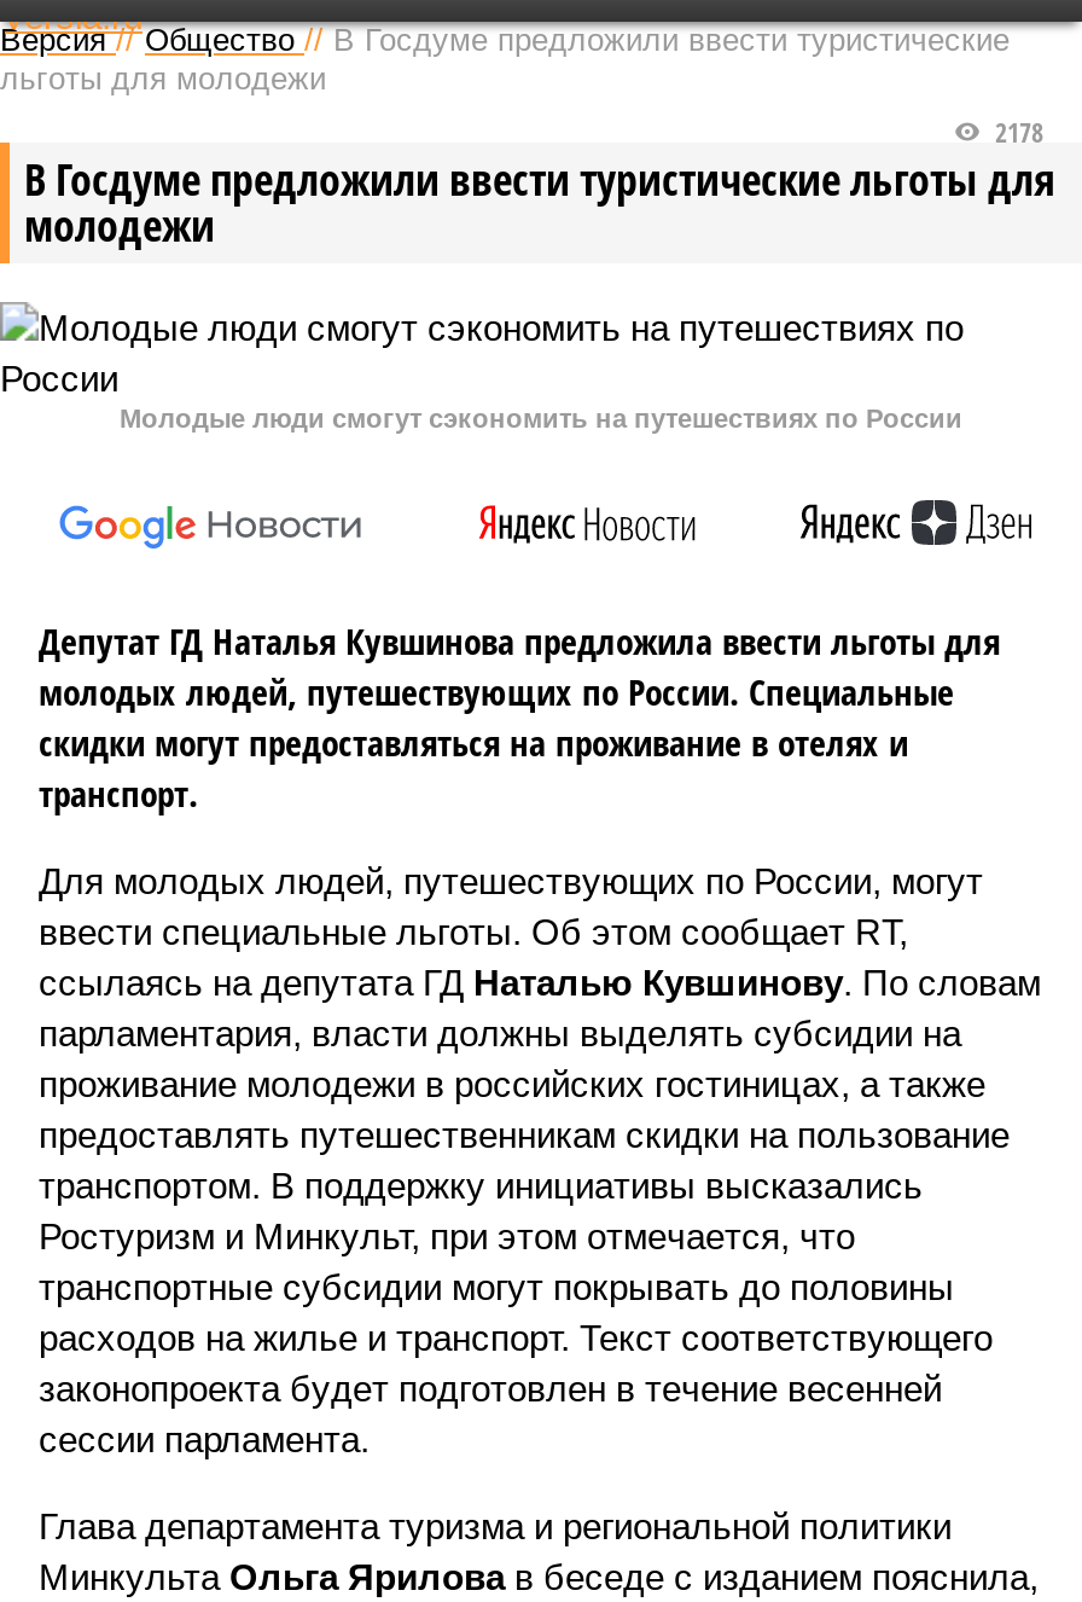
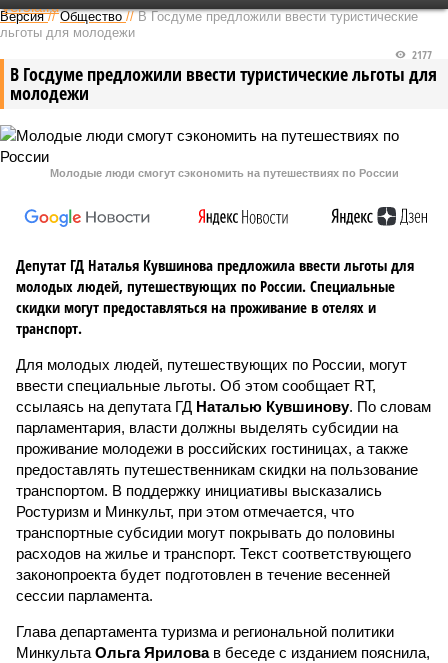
[988,114,1043,150] 2178 -> [409,47,432,62] 2177

